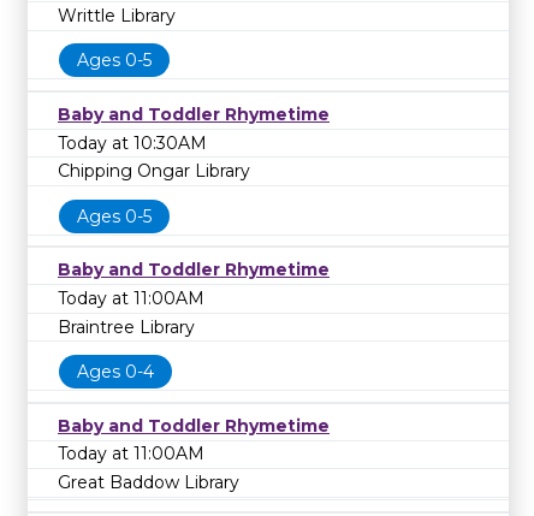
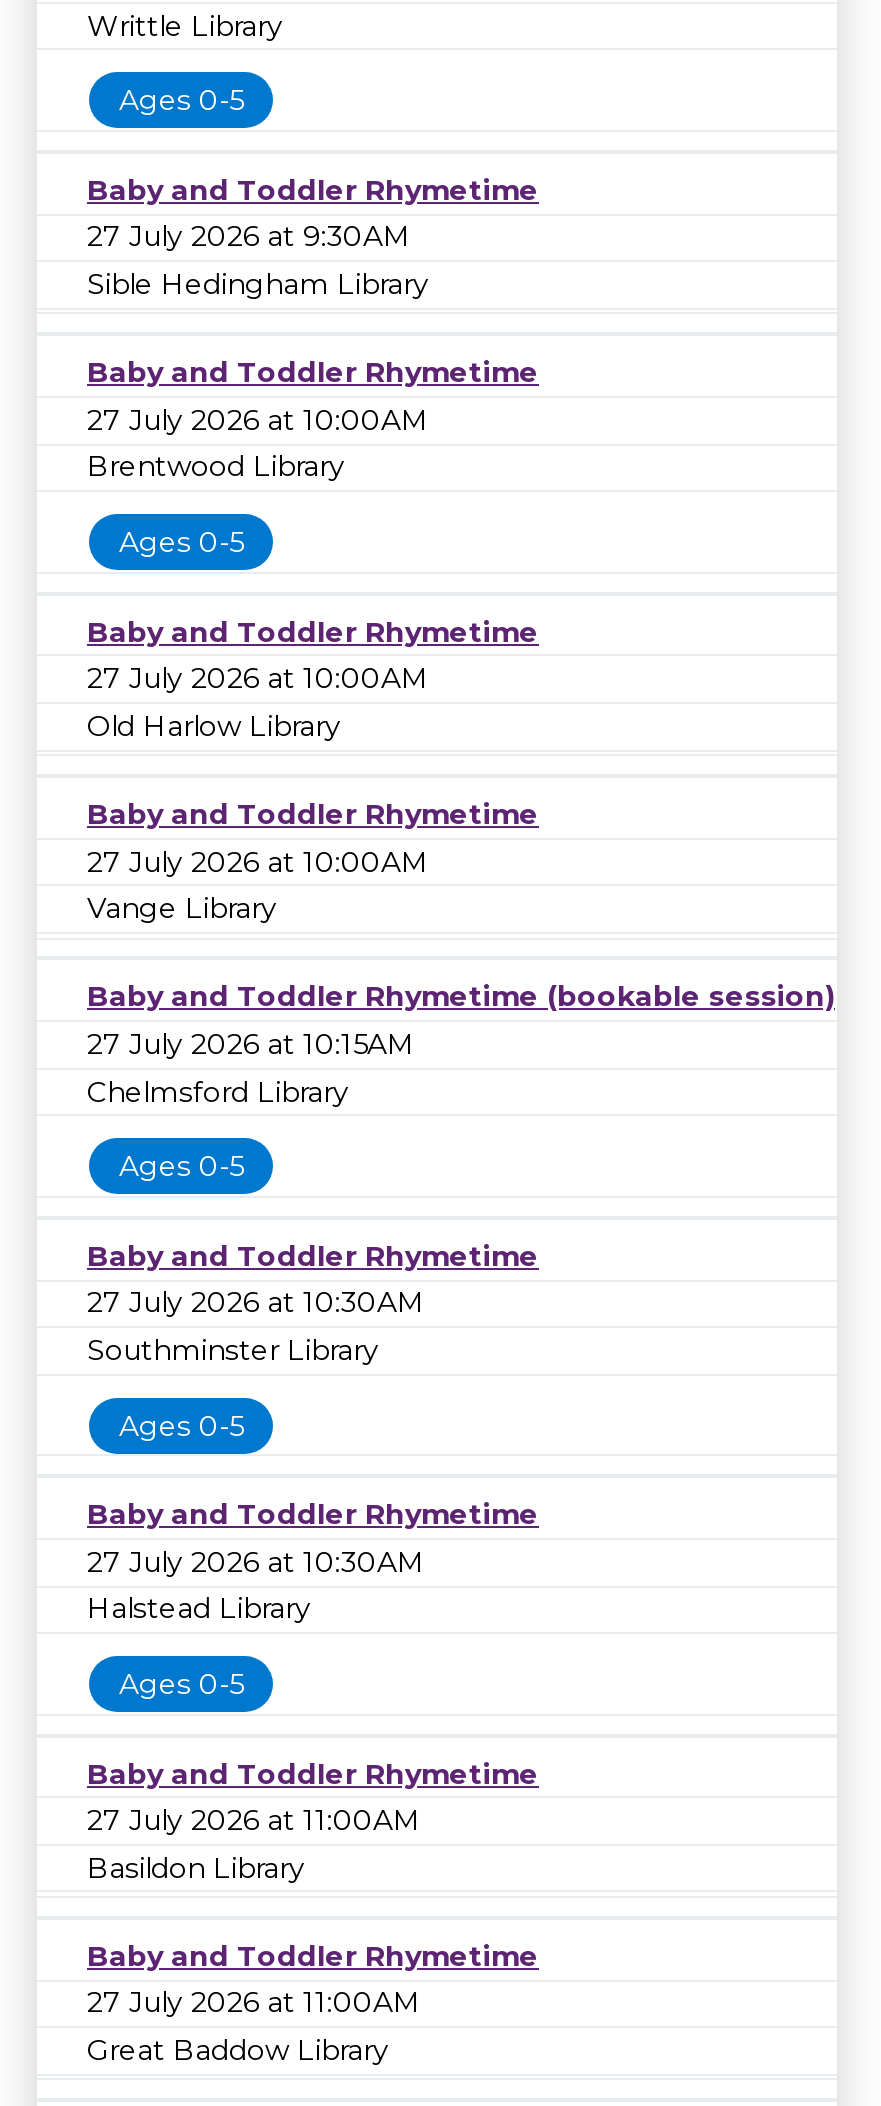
[58,132,250,182] Today at 10:30AM | Chipping Ongar Library -> [87,219,539,485] 27 July 2026 at 9:30AM | Sible Hedingham Library | Baby and Toddler Rhymetime | 27 July 2026 at 10:00AM | Brentwood Library
[58,287,204,383] Today at 11:00AM | Braintree Library | Ages 0-4 -> [87,661,429,744] 27 July 2026 at 10:00AM | Old Harlow Library
[58,443,204,465] Today at 11:00AM -> [87,843,835,2021] 27 July 2026 at 10:00AM | Vange Library | Baby and Toddler Rhymetime (bookable session) | 27 July 2026 at 10:15AM | Chelmsford Library | Ages 0-5 | Baby and Toddler Rhymetime | 27 July 2026 at 10:30AM | Southminster Library | Ages 0-5 | Baby and Toddler Rhymetime | 27 July 2026 at 10:30AM | Halstead Library | Ages 0-5 | Baby and Toddler Rhymetime | 27 July 2026 at 11:00AM | Basildon Library | Baby and Toddler Rhymetime | 27 July 2026 at 11:00AM

